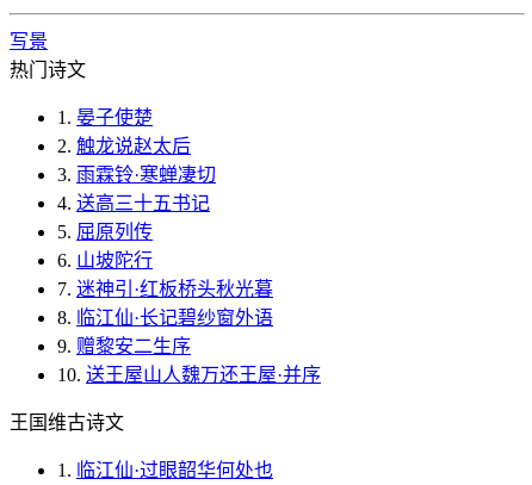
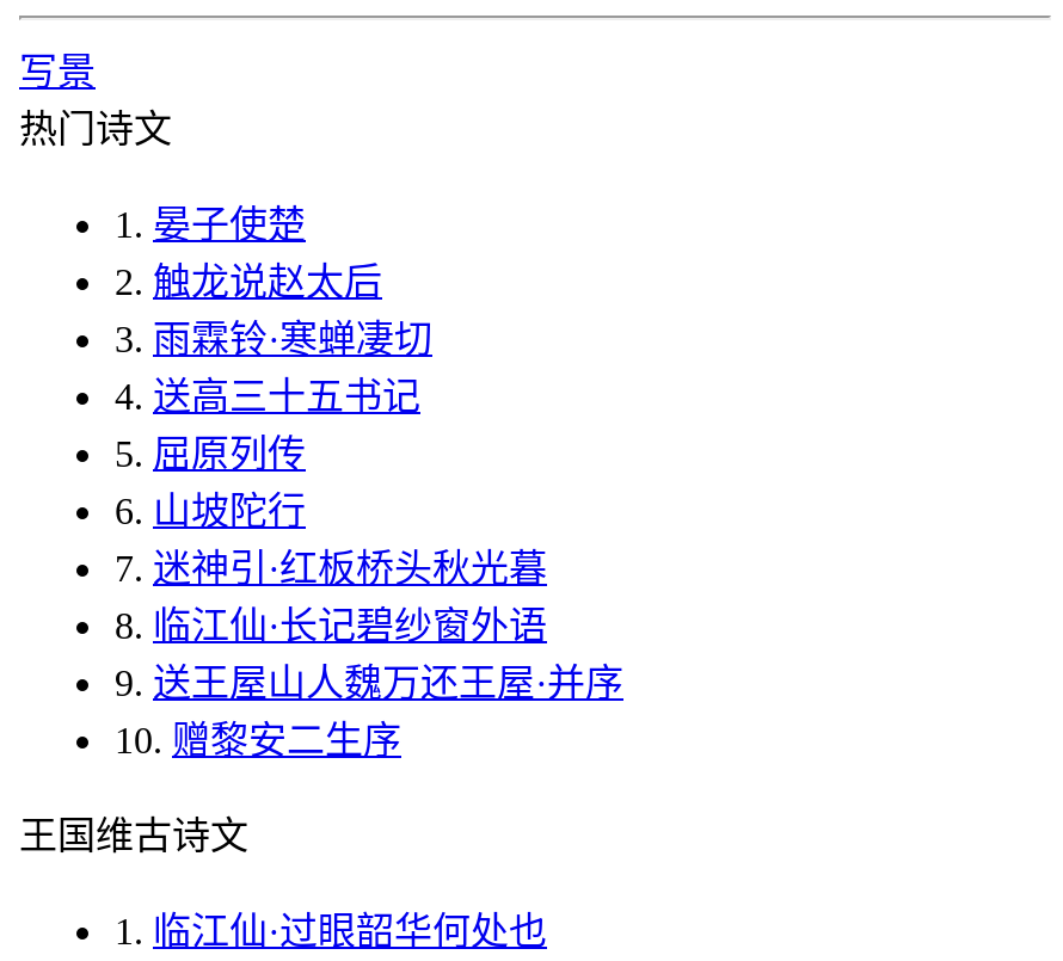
[57,336,321,385] 9.赠黎安二生序 | 10.送王屋山人魏万还王屋·并序 -> [115,663,623,761] 9.送王屋山人魏万还王屋·并序 | 10.赠黎安二生序

